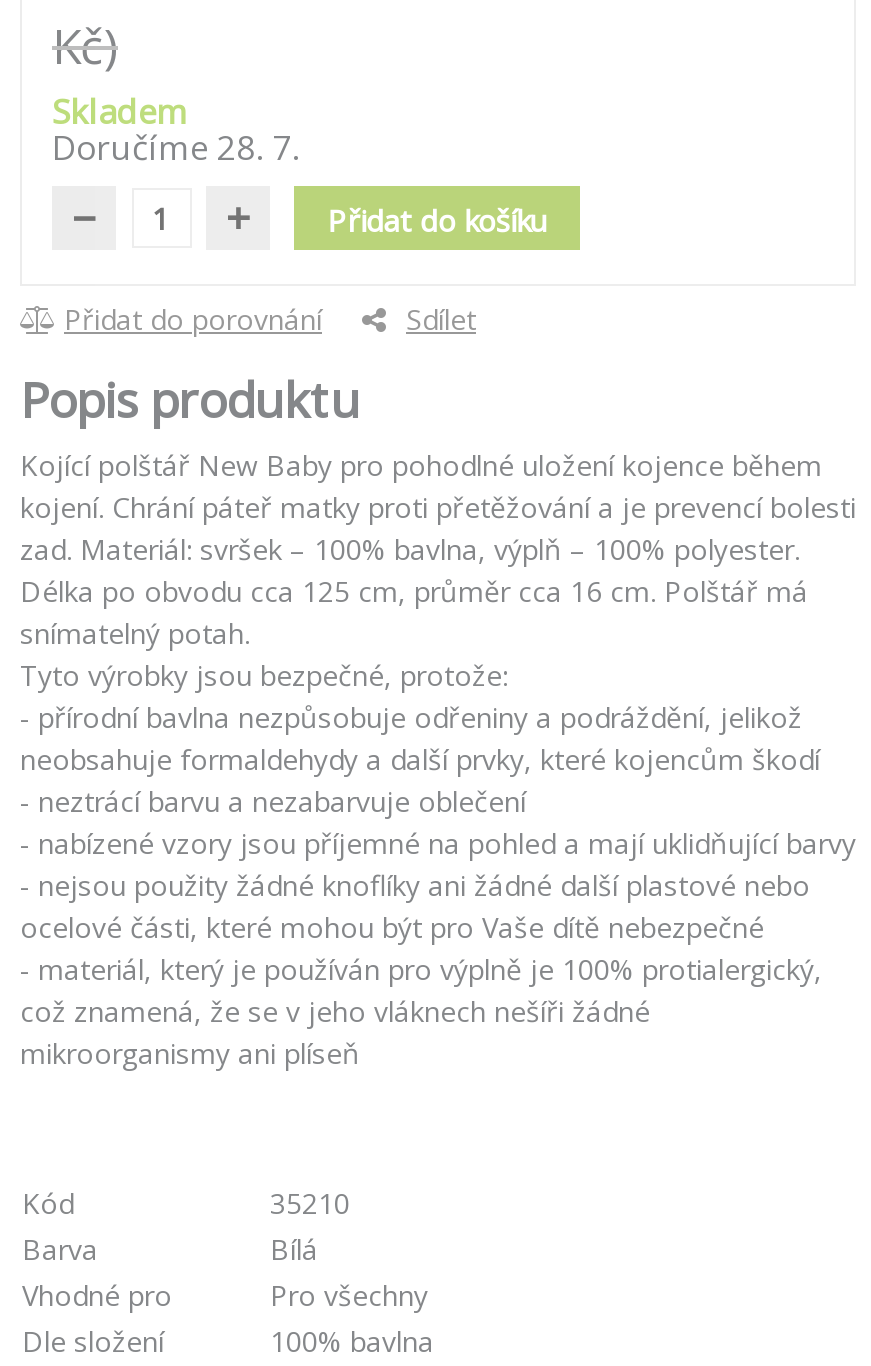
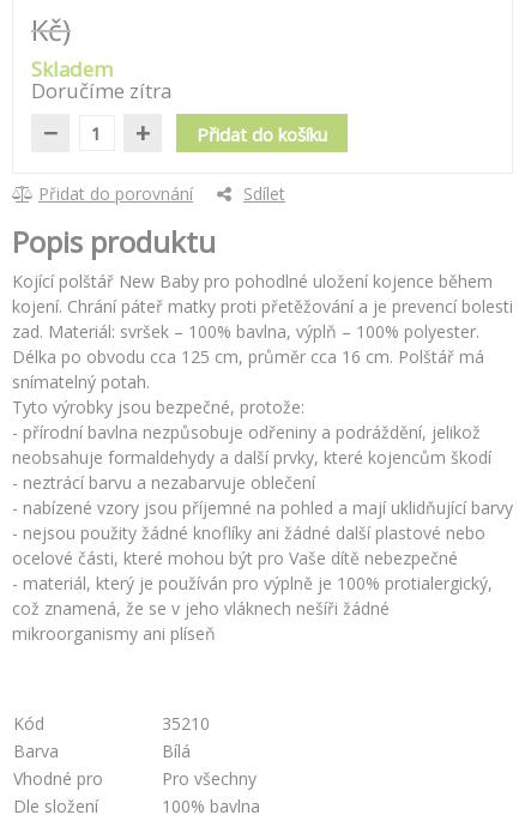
[52,123,300,169] Doručíme 28. 7. -> [31,76,171,104] Doručíme zítra

